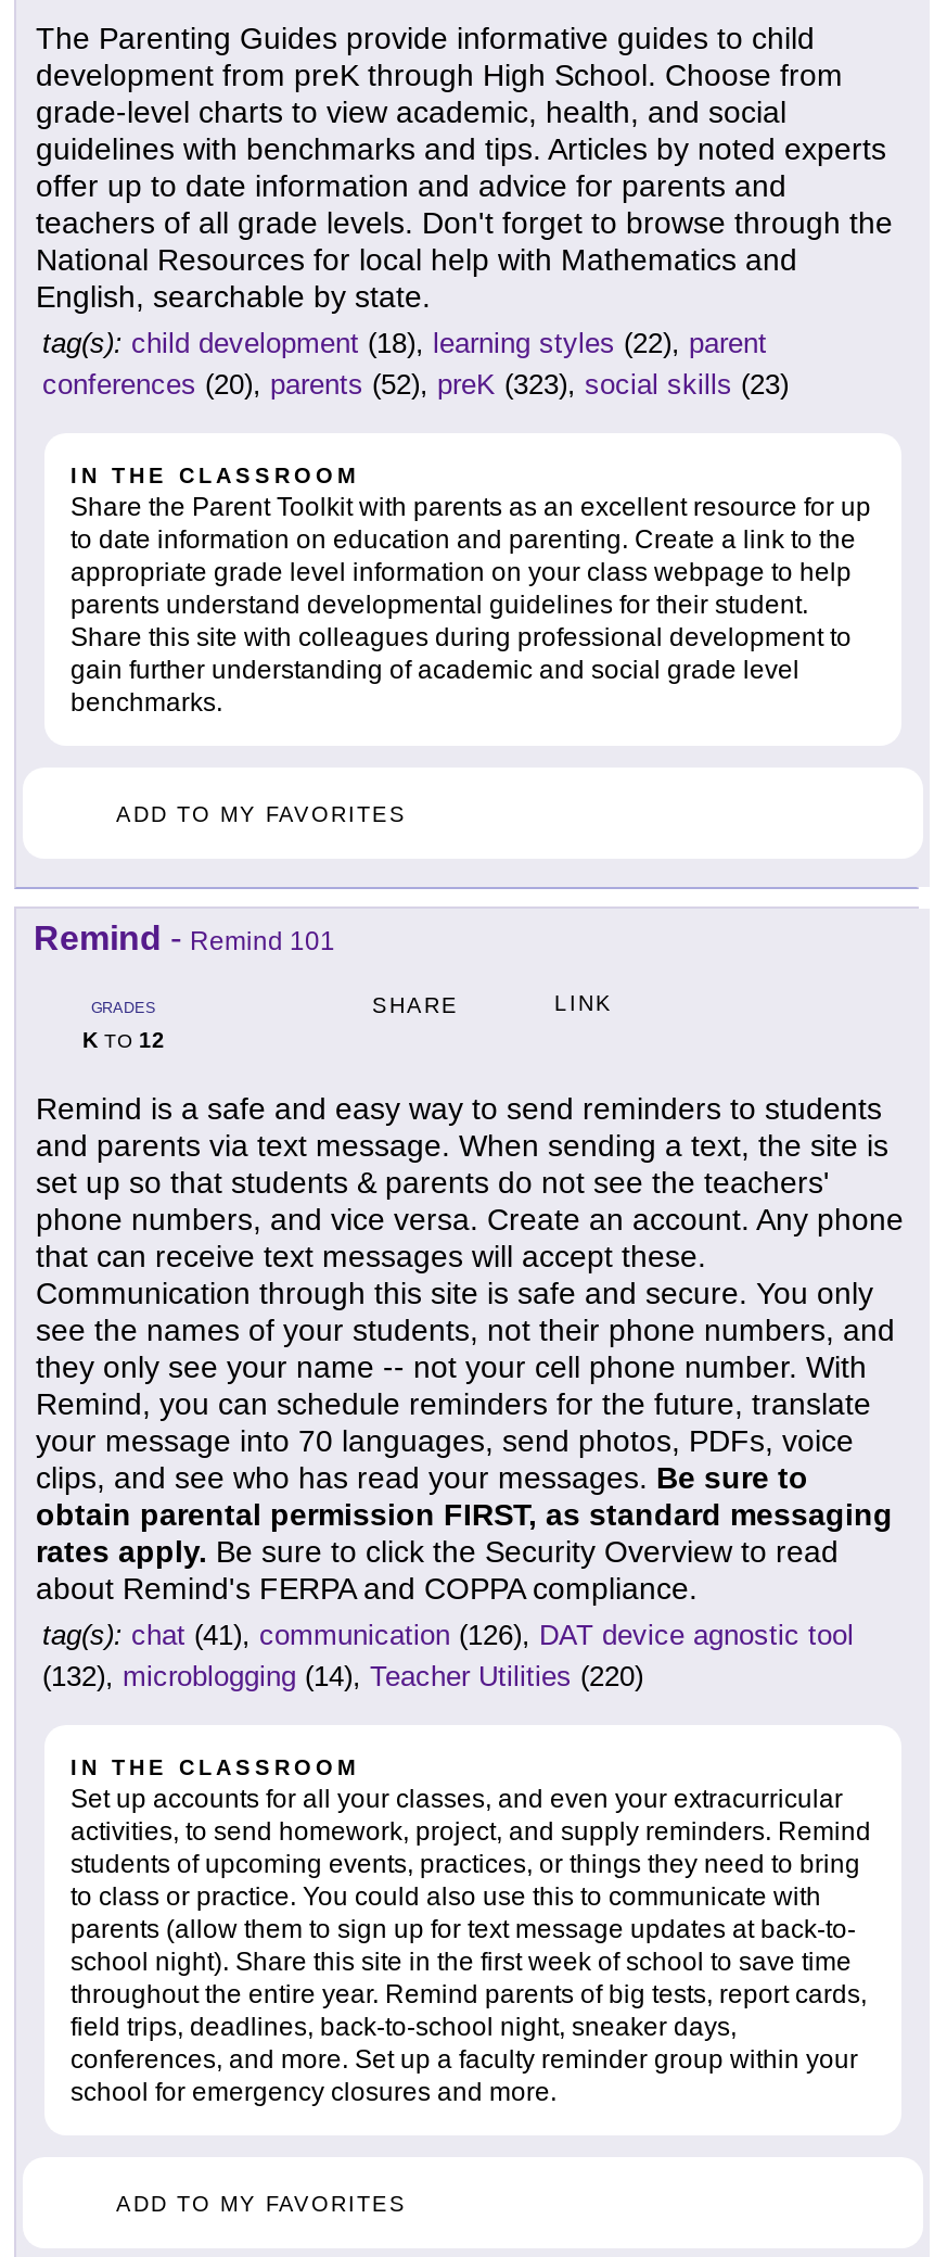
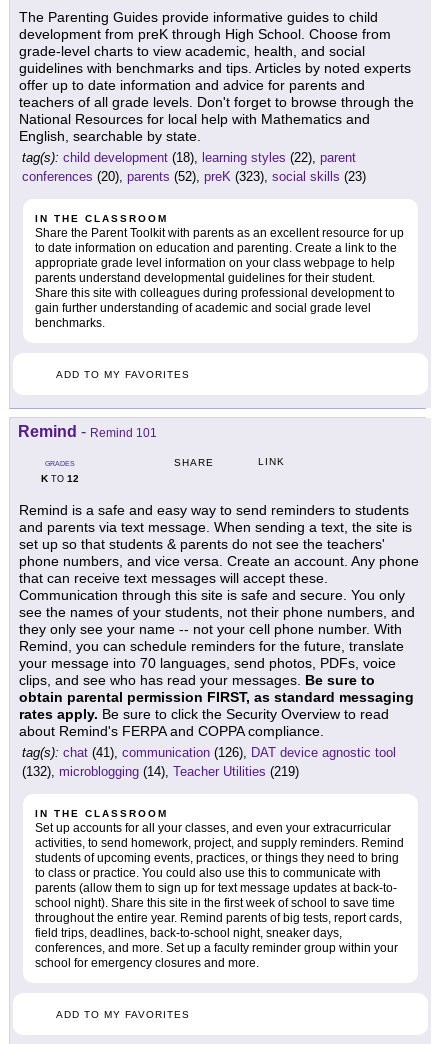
[42,1661,643,1694] (132), microblogging (14), Teacher Utilities (220) -> [22,764,299,779] (132), microblogging (14), Teacher Utilities (219)

